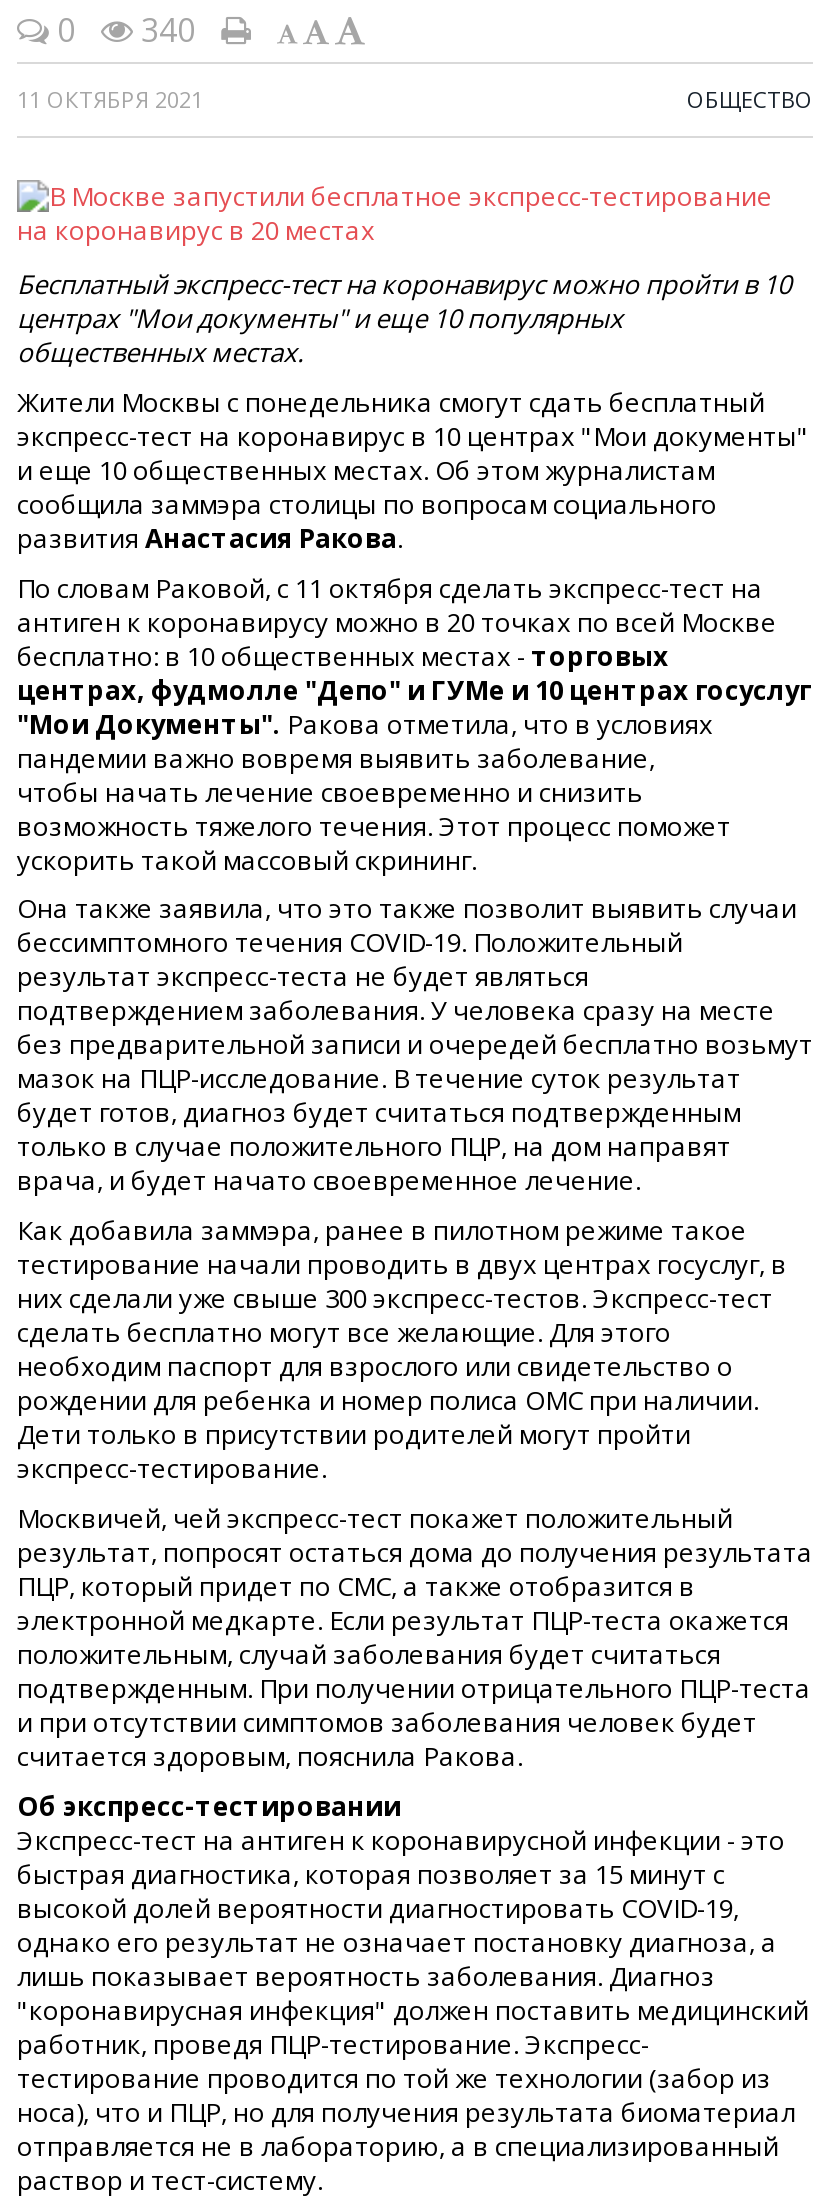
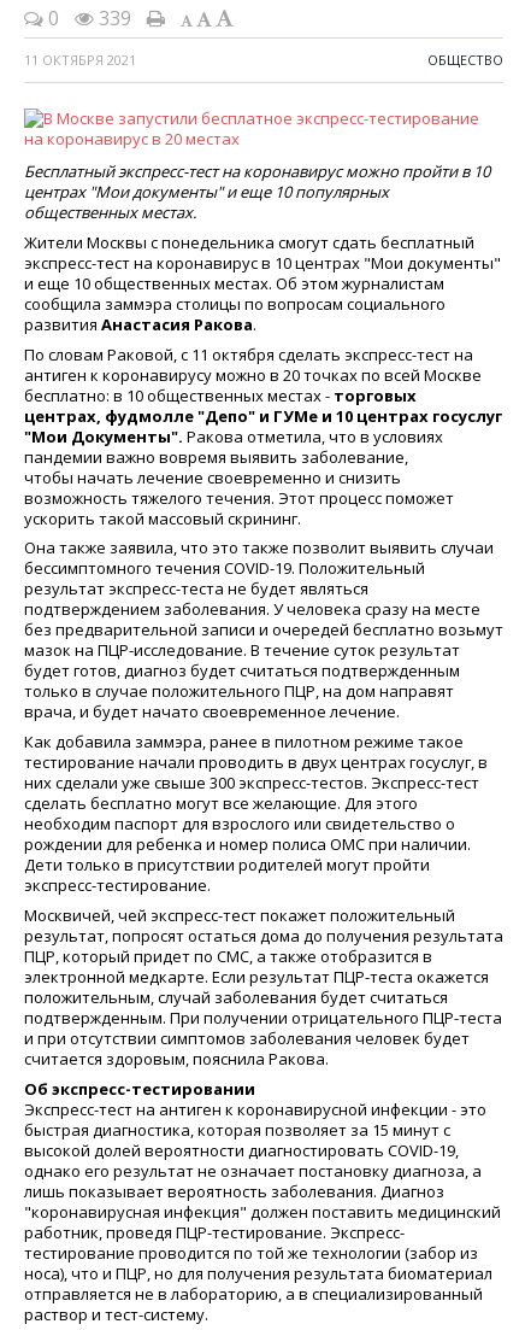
[49,8,195,52] 0 340 -> [43,5,131,31] 0 339

